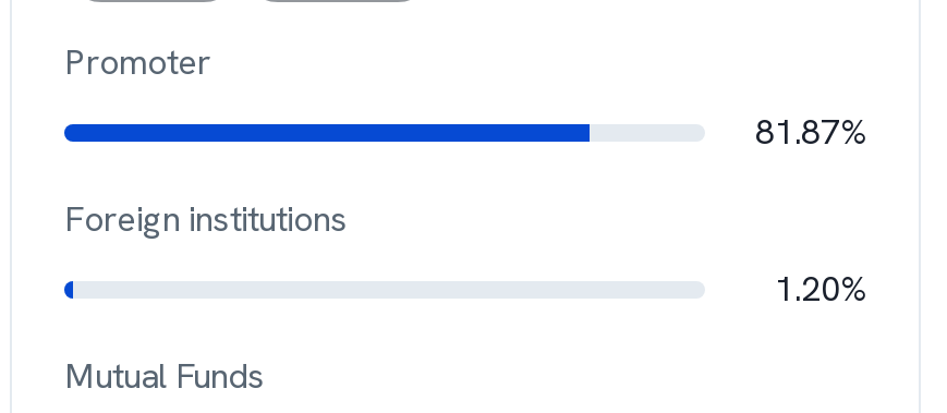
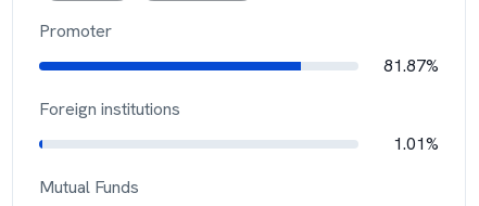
[775,266,866,312] 1.20% -> [393,132,439,155] 1.01%

